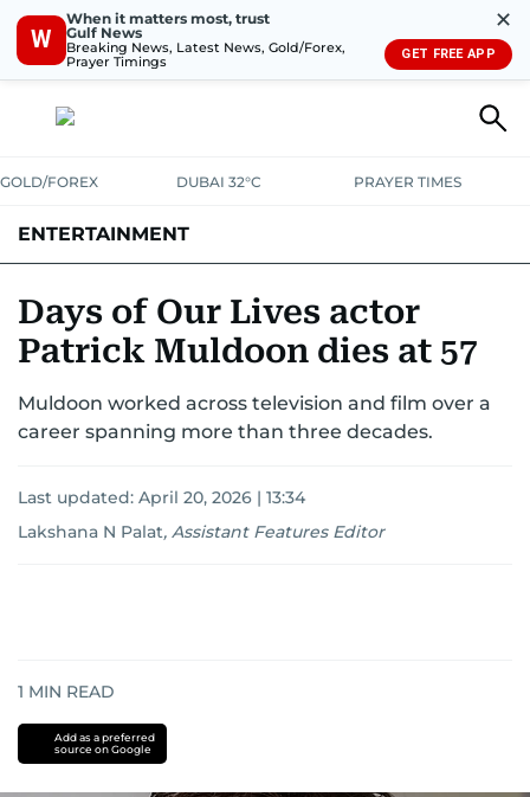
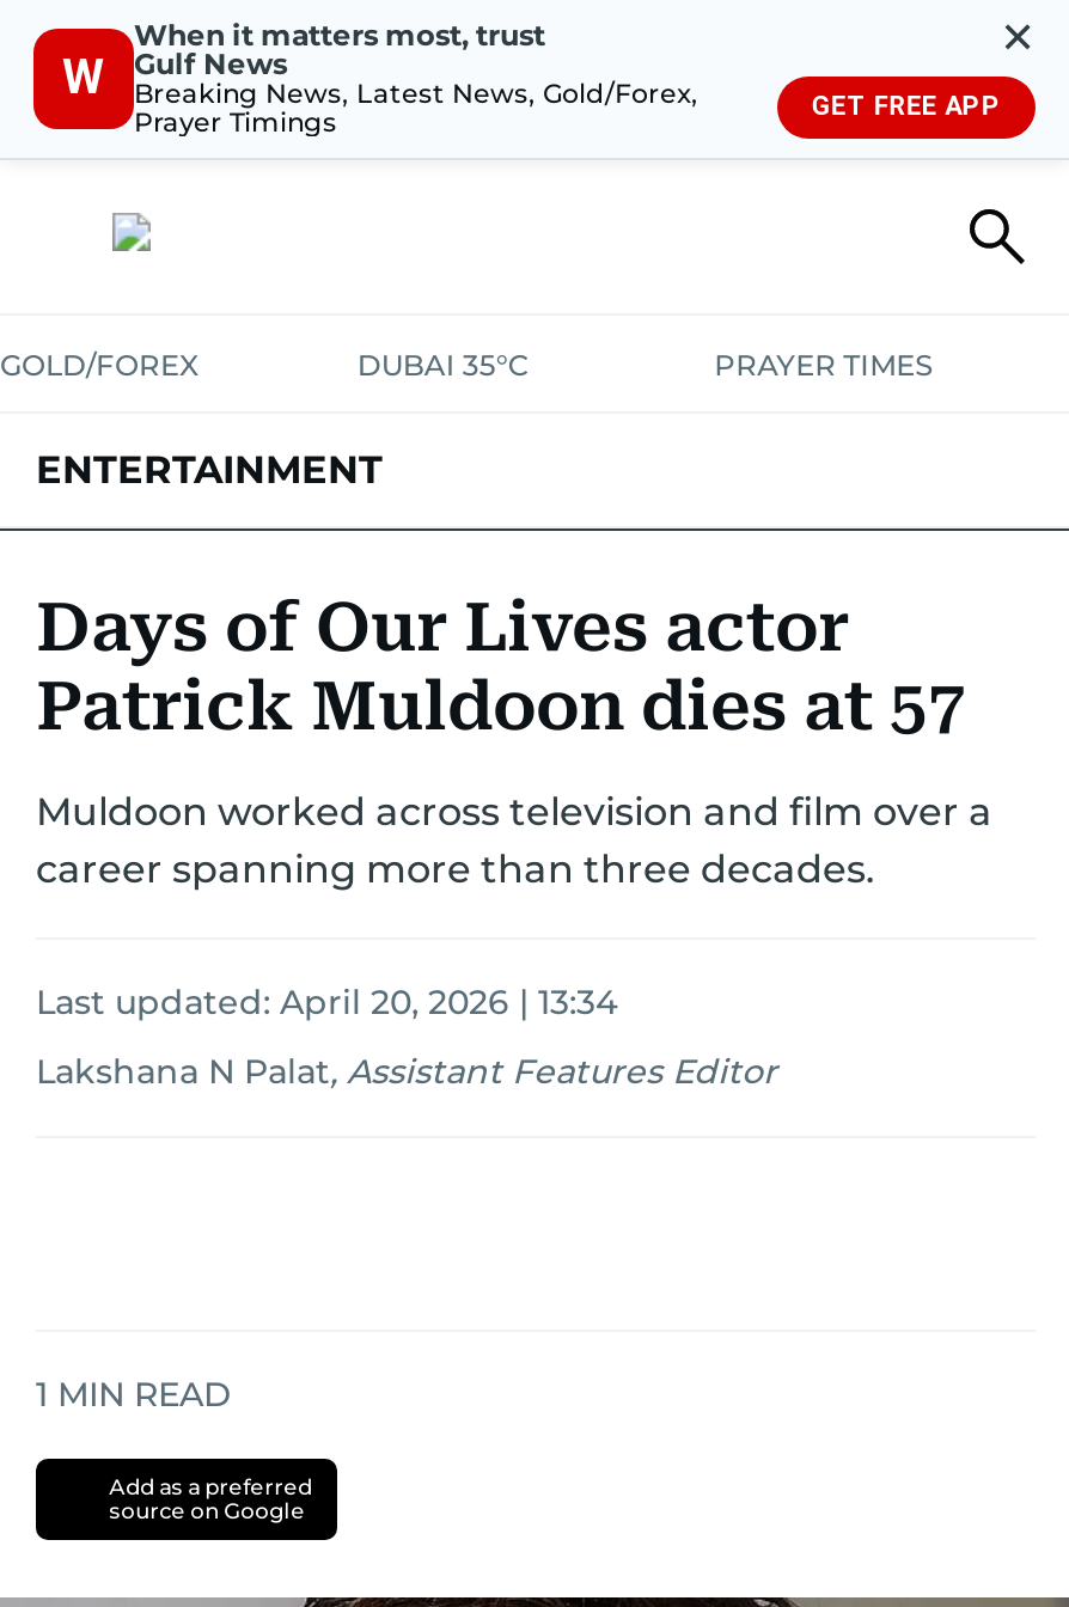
[177,173,262,191] DUBAI 32°C -> [357,347,529,383] DUBAI 35°C

